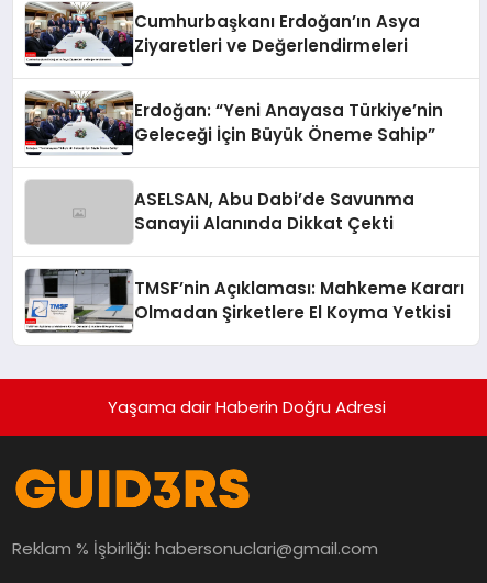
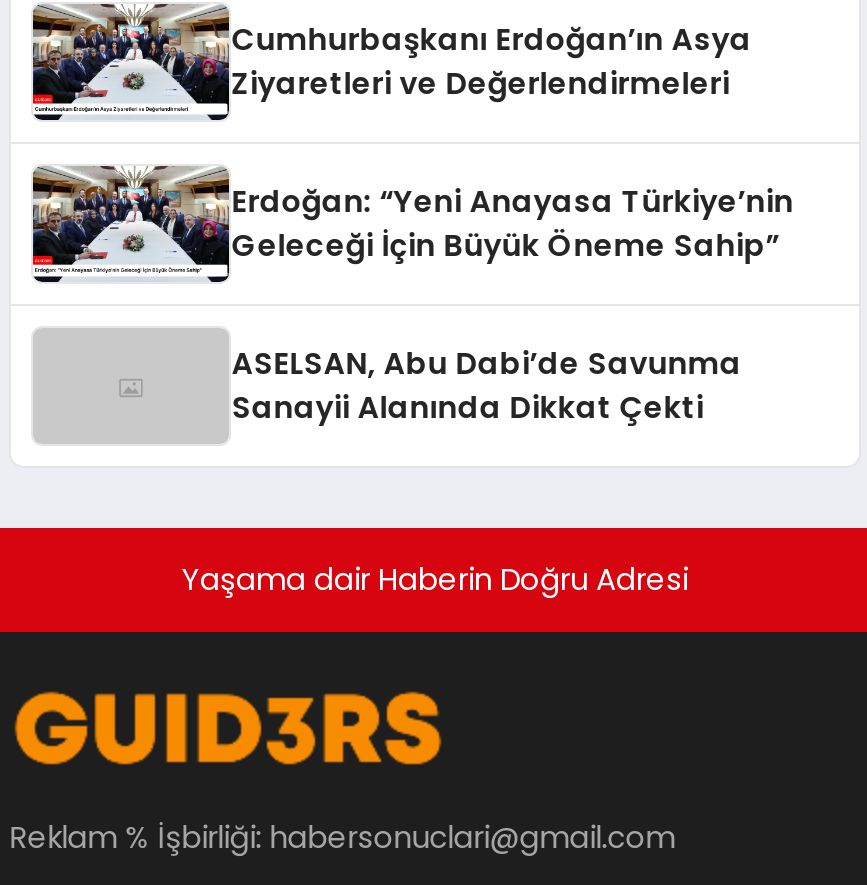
[24,268,464,333] [image] | TMSF’nin Açıklaması: Mahkeme Kararı | Olmadan Şirketlere El Koyma Yetkisi -> none

